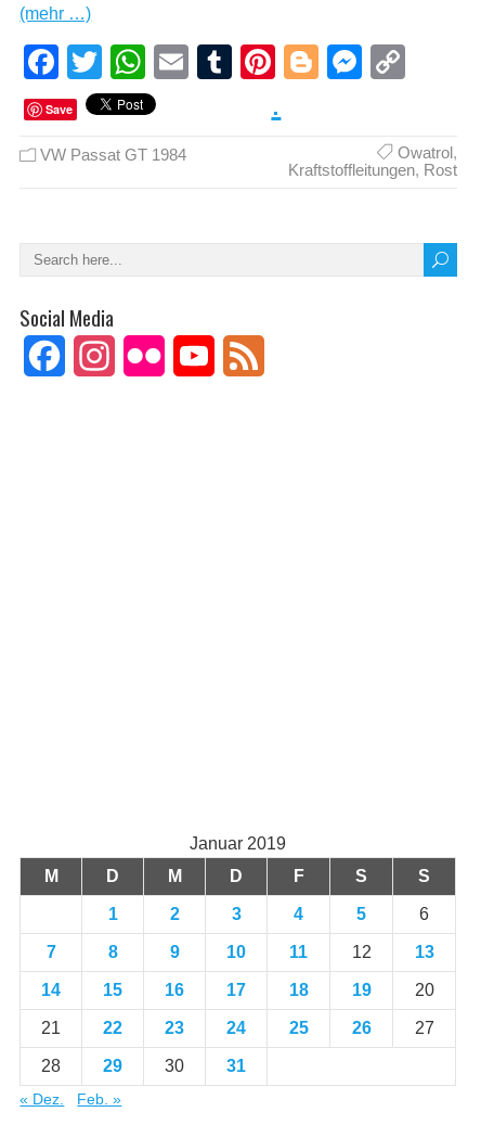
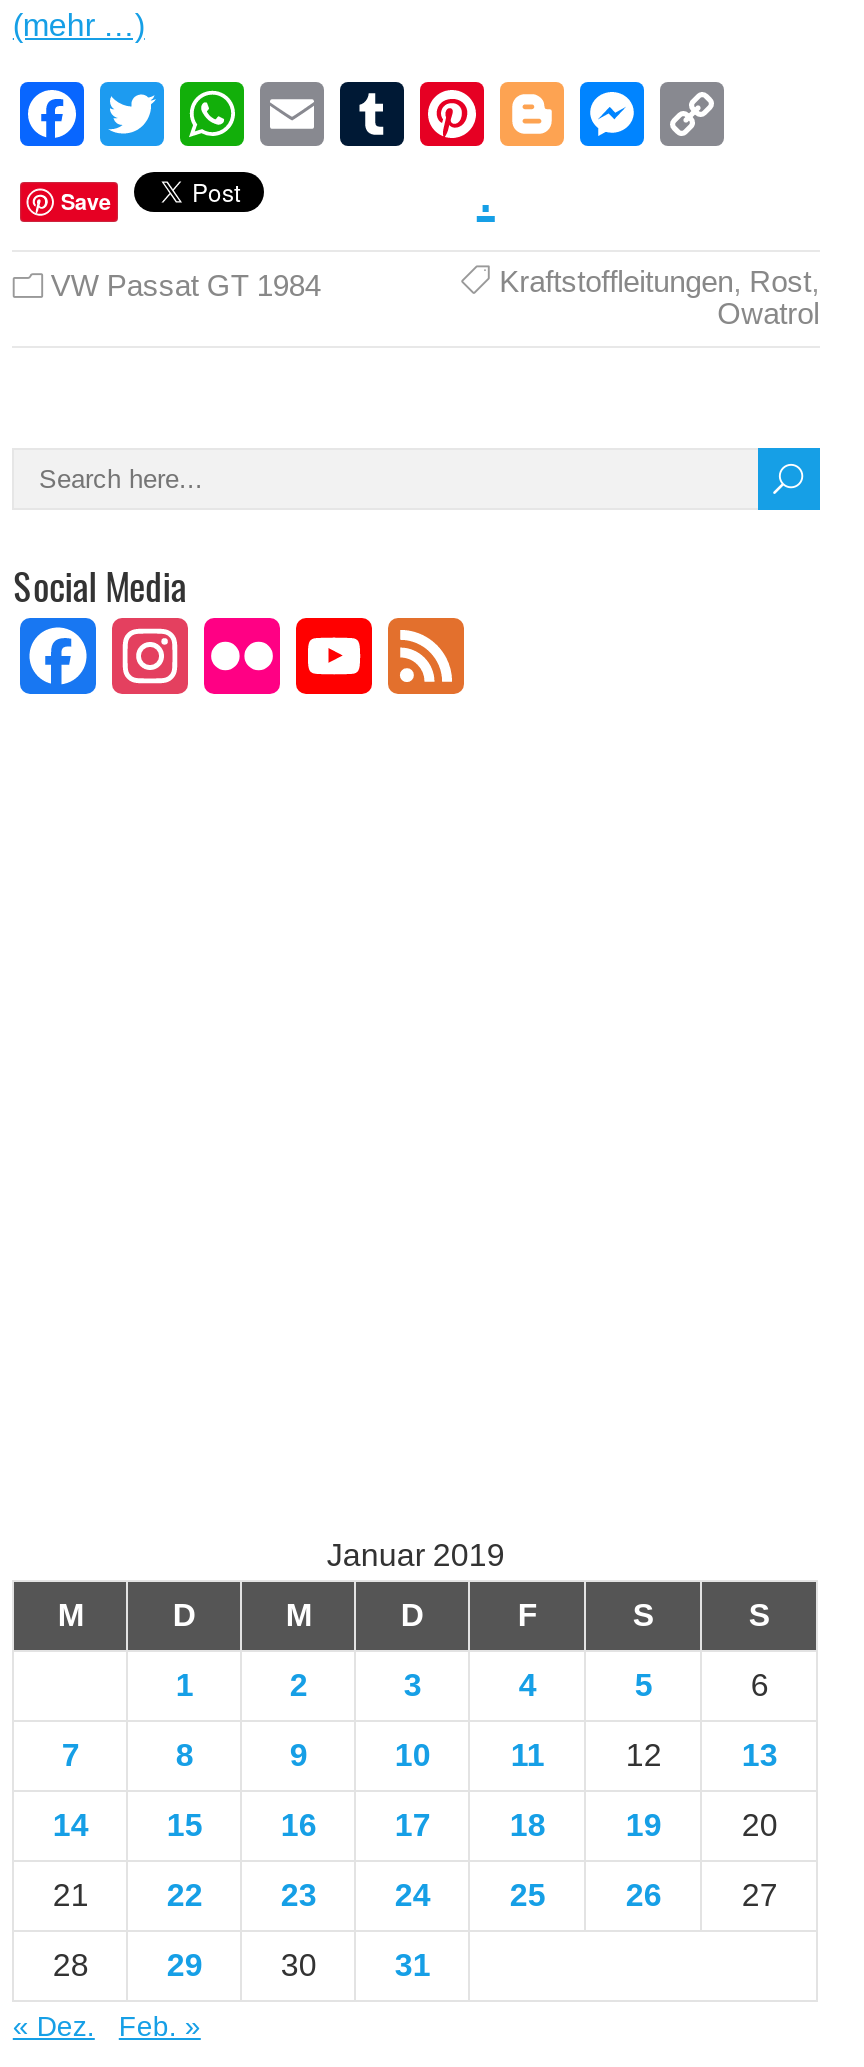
[288,144,457,179] Owatrol, | Kraftstoffleitungen, Rost -> [499,265,819,331] Kraftstoffleitungen, Rost, | Owatrol

